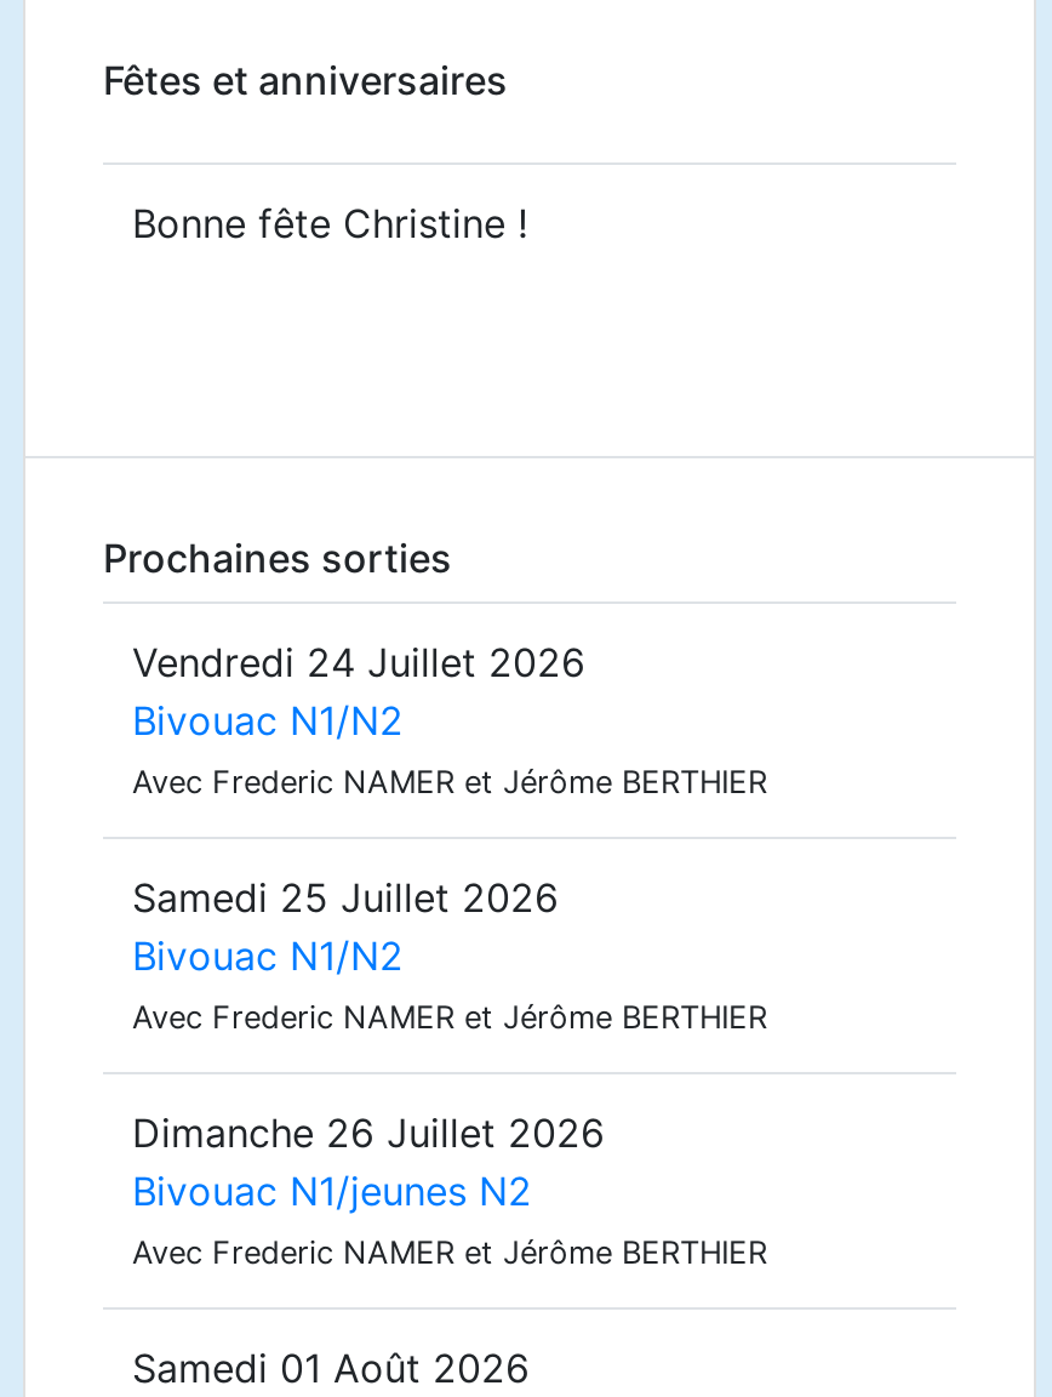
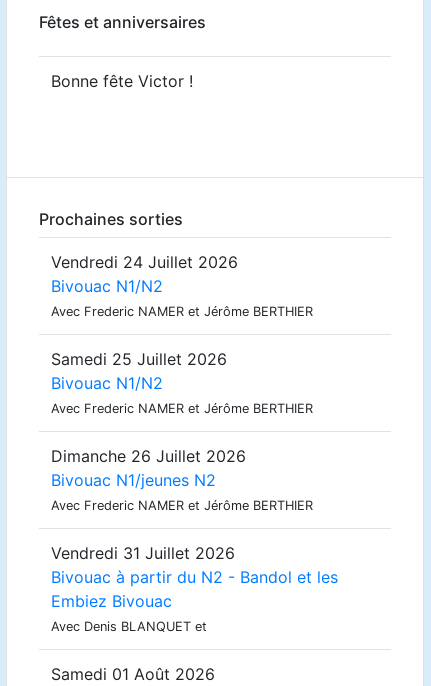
[132,198,527,247] Bonne fête Christine ! -> [51,71,193,91] Bonne fête Victor !
none -> [51,543,338,634] Vendredi 31 Juillet 2026 | Bivouac à partir du N2 - Bandol et les | Embiez Bivouac | Avec Denis BLANQUET et

